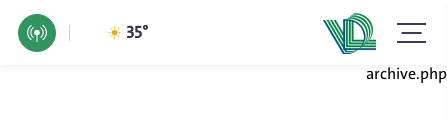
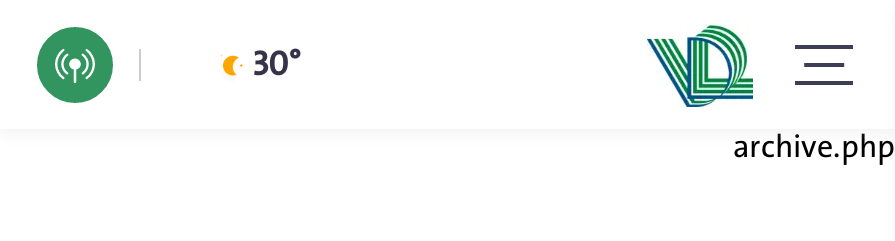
[126,17,148,46] 35° -> [252,34,300,92] 30°

